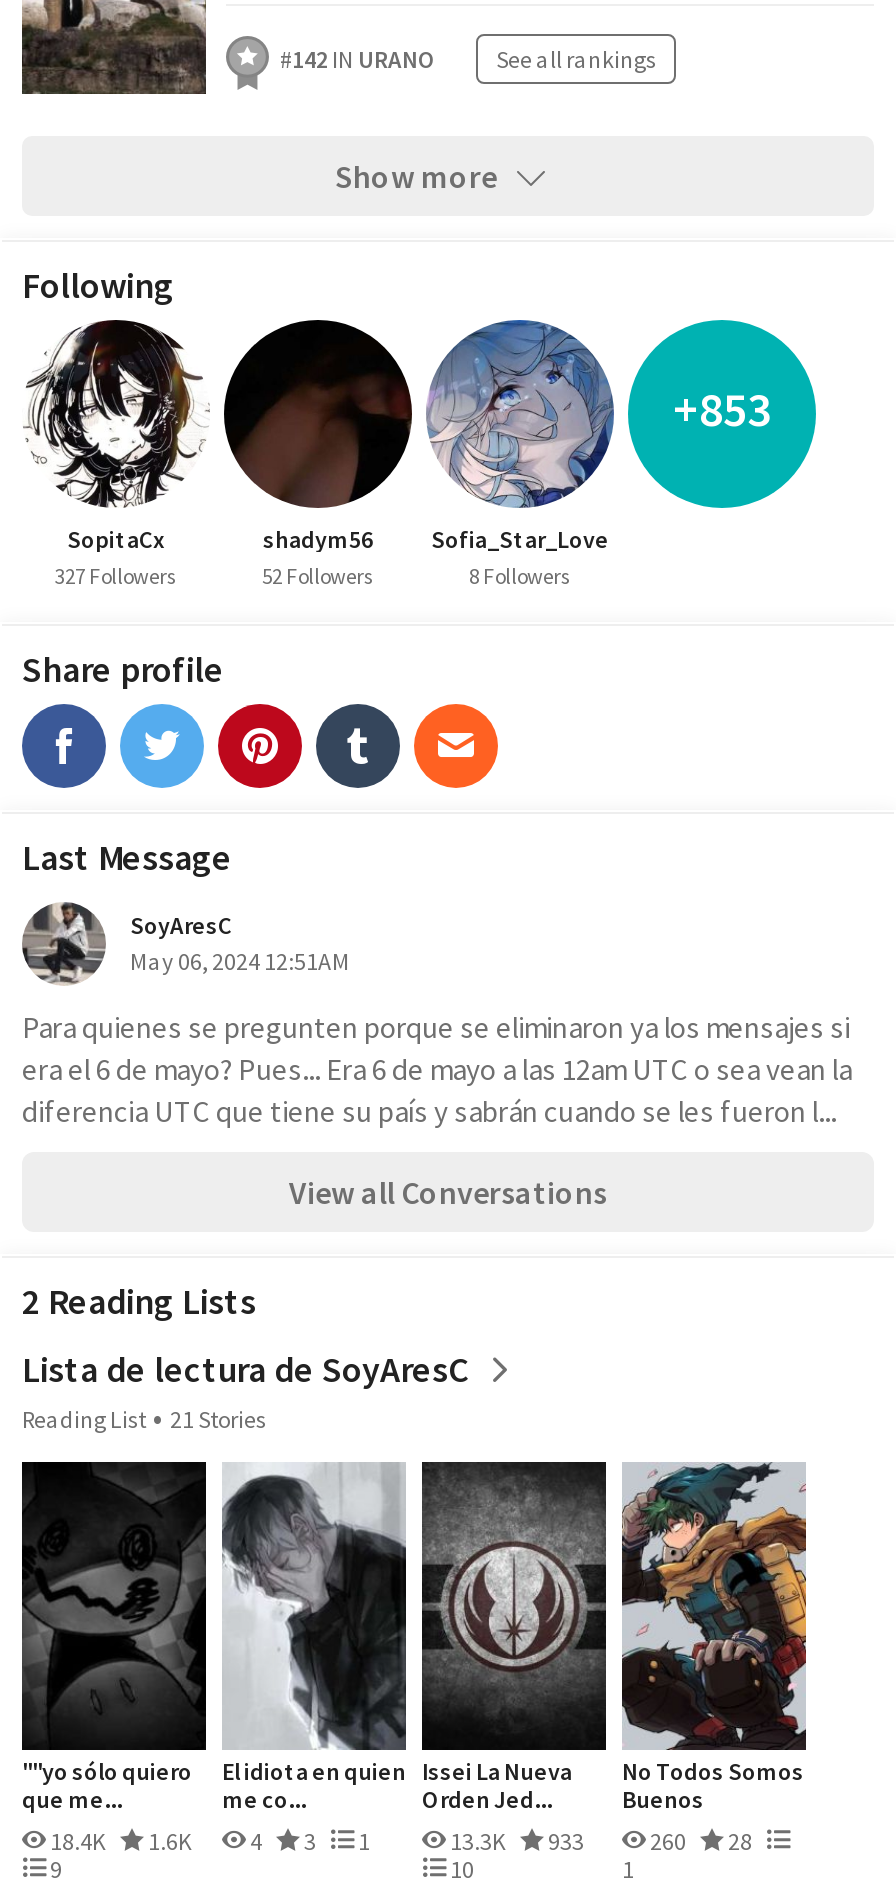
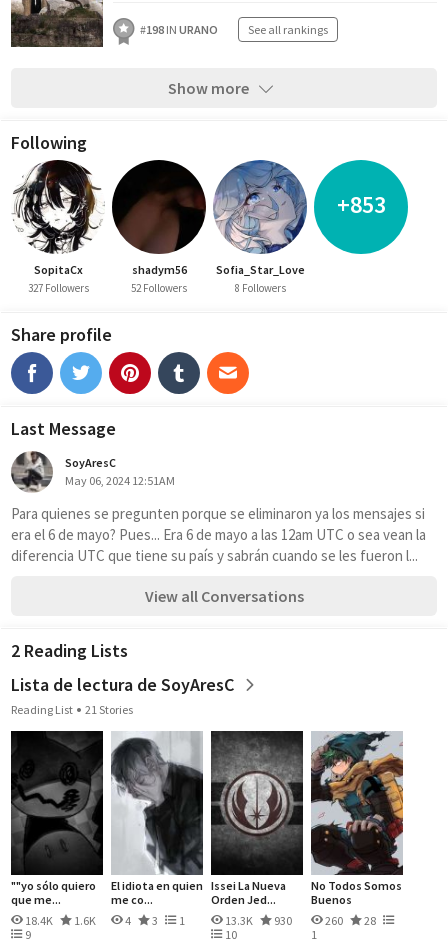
[280,44,656,74] #142 IN URANO See all rankings -> [140,22,328,37] #198 IN URANO See all rankings
[446,1826,584,1856] 13.3K 933 -> [223,913,292,928] 13.3K 930

